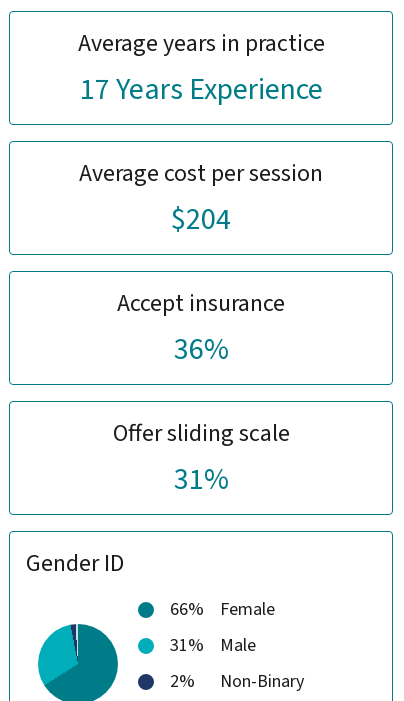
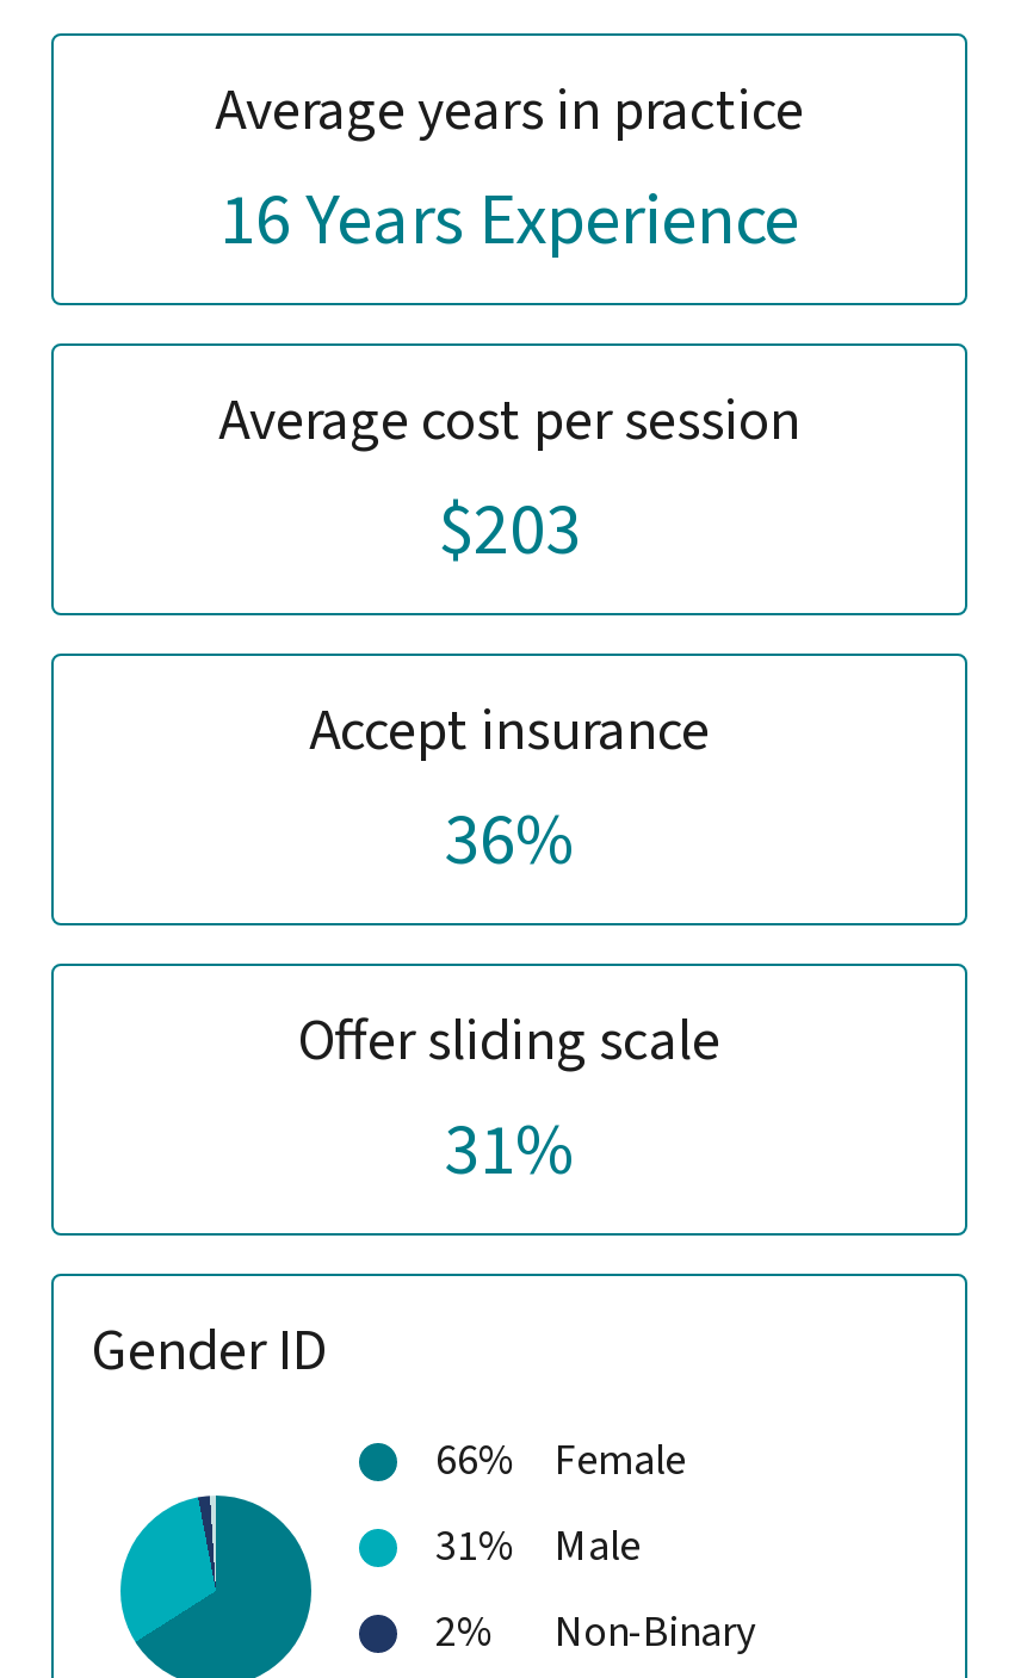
[79,68,322,111] 17 Years Experience -> [219,169,799,271] 16 Years Experience
[171,198,231,241] $204 -> [438,479,581,582] $203

